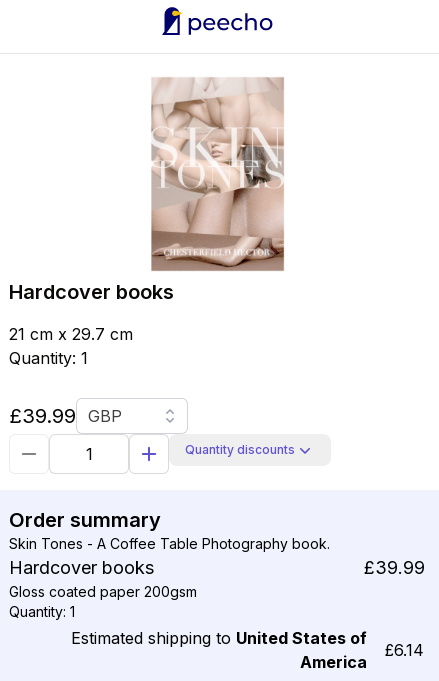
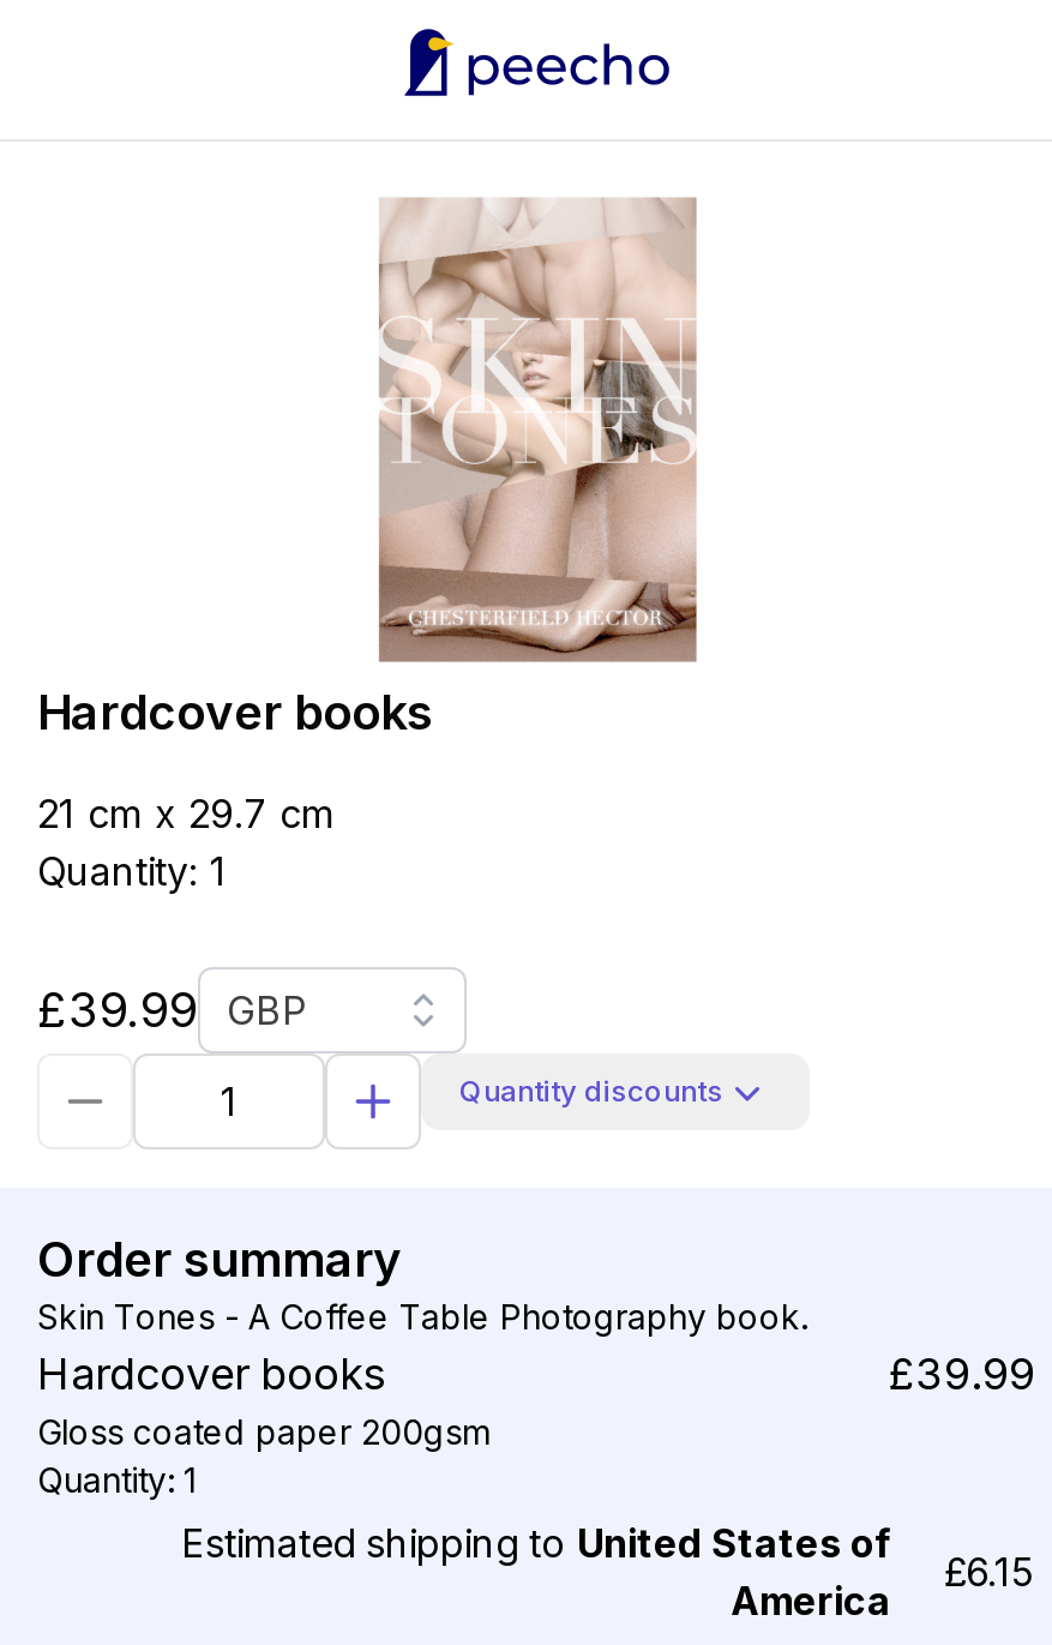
[385,640,424,660] £6.14 -> [944,1548,1033,1596] £6.15

